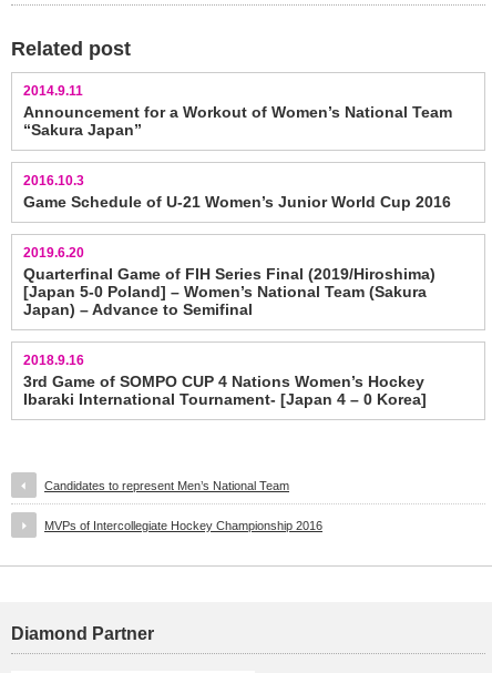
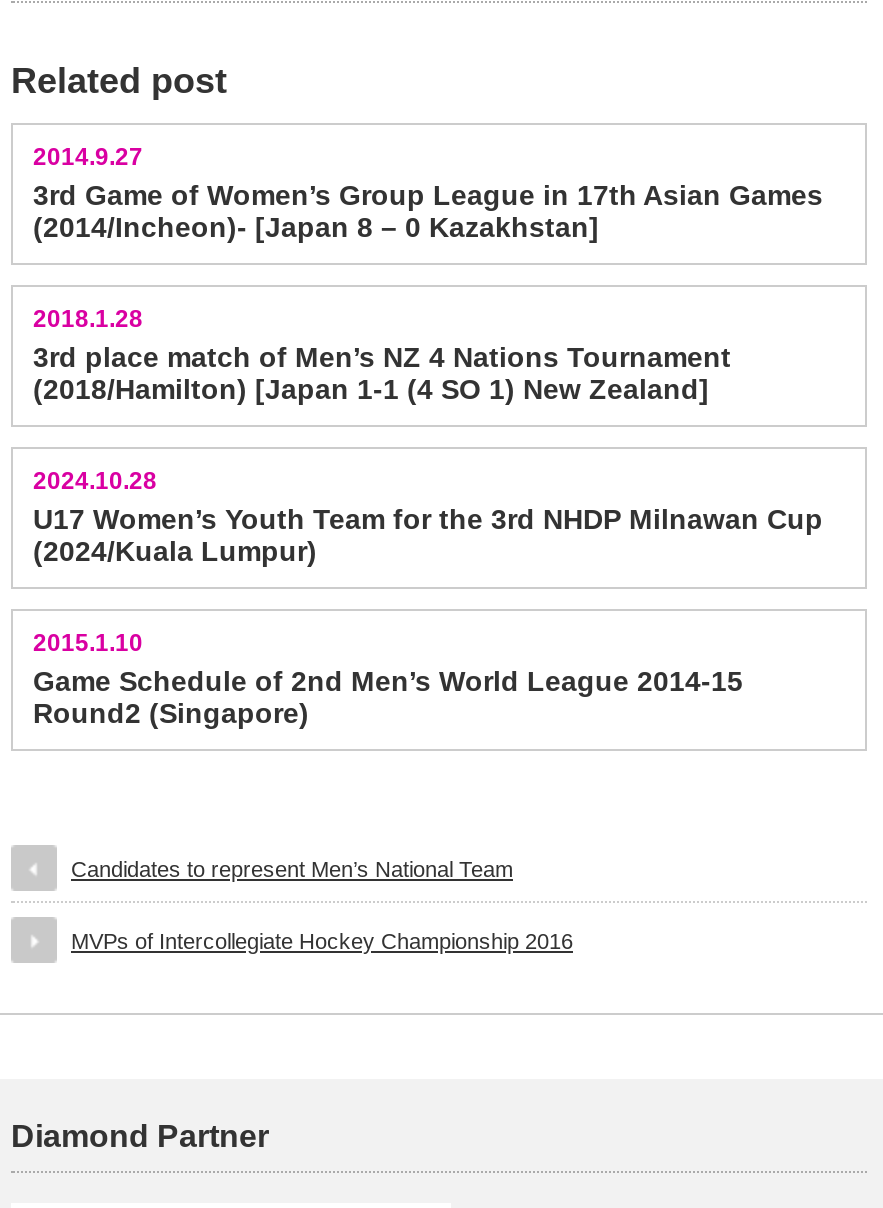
[23,83,452,138] 2014.9.11 | Announcement for a Workout of Women’s National Team | “Sakura Japan” -> [33,143,823,243] 2014.9.27 | 3rd Game of Women’s Group League in 17th Asian Games | (2014/Incheon)- [Japan 8 – 0 Kazakhstan]
[23,173,451,210] 2016.10.3 | Game Schedule of U-21 Women’s Junior World Cup 2016 -> [33,305,731,405] 2018.1.28 | 3rd place match of Men’s NZ 4 Nations Tournament | (2018/Hamilton) [Japan 1-1 (4 SO 1) New Zealand]
[23,245,435,318] 2019.6.20 | Quarterfinal Game of FIH Series Final (2019/Hiroshima) | [Japan 5-0 Poland] – Women’s National Team (Sakura | Japan) – Advance to Semifinal -> [33,467,823,567] 2024.10.28 | U17 Women’s Youth Team for the 3rd NHDP Milnawan Cup | (2024/Kuala Lumpur)
[23,352,427,408] 2018.9.16 | 3rd Game of SOMPO CUP 4 Nations Women’s Hockey | Ibaraki International Tournament- [Japan 4 – 0 Korea] -> [33,629,743,729] 2015.1.10 | Game Schedule of 2nd Men’s World League 2014-15 | Round2 (Singapore)

